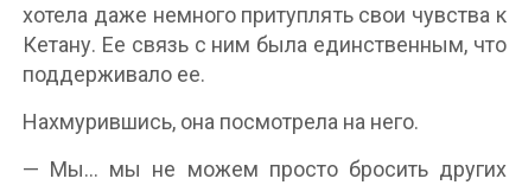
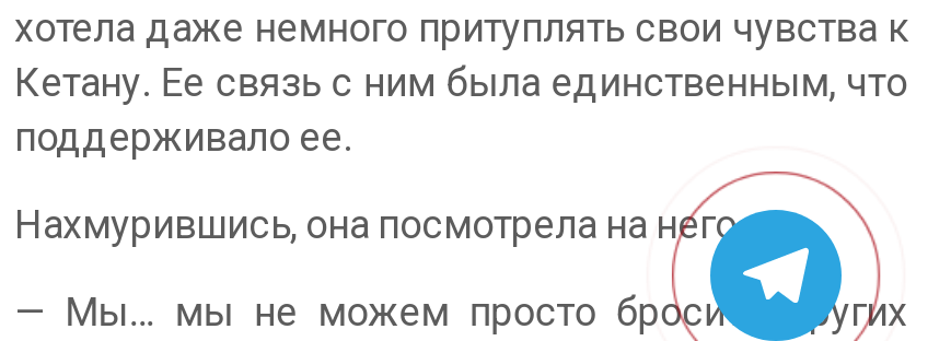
none -> [706,168,883,284] [image]

